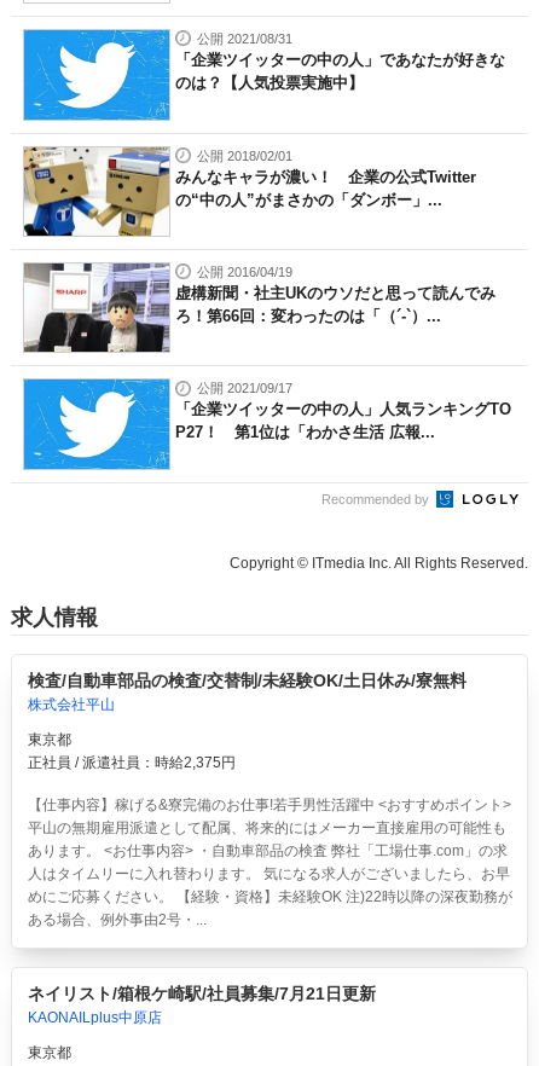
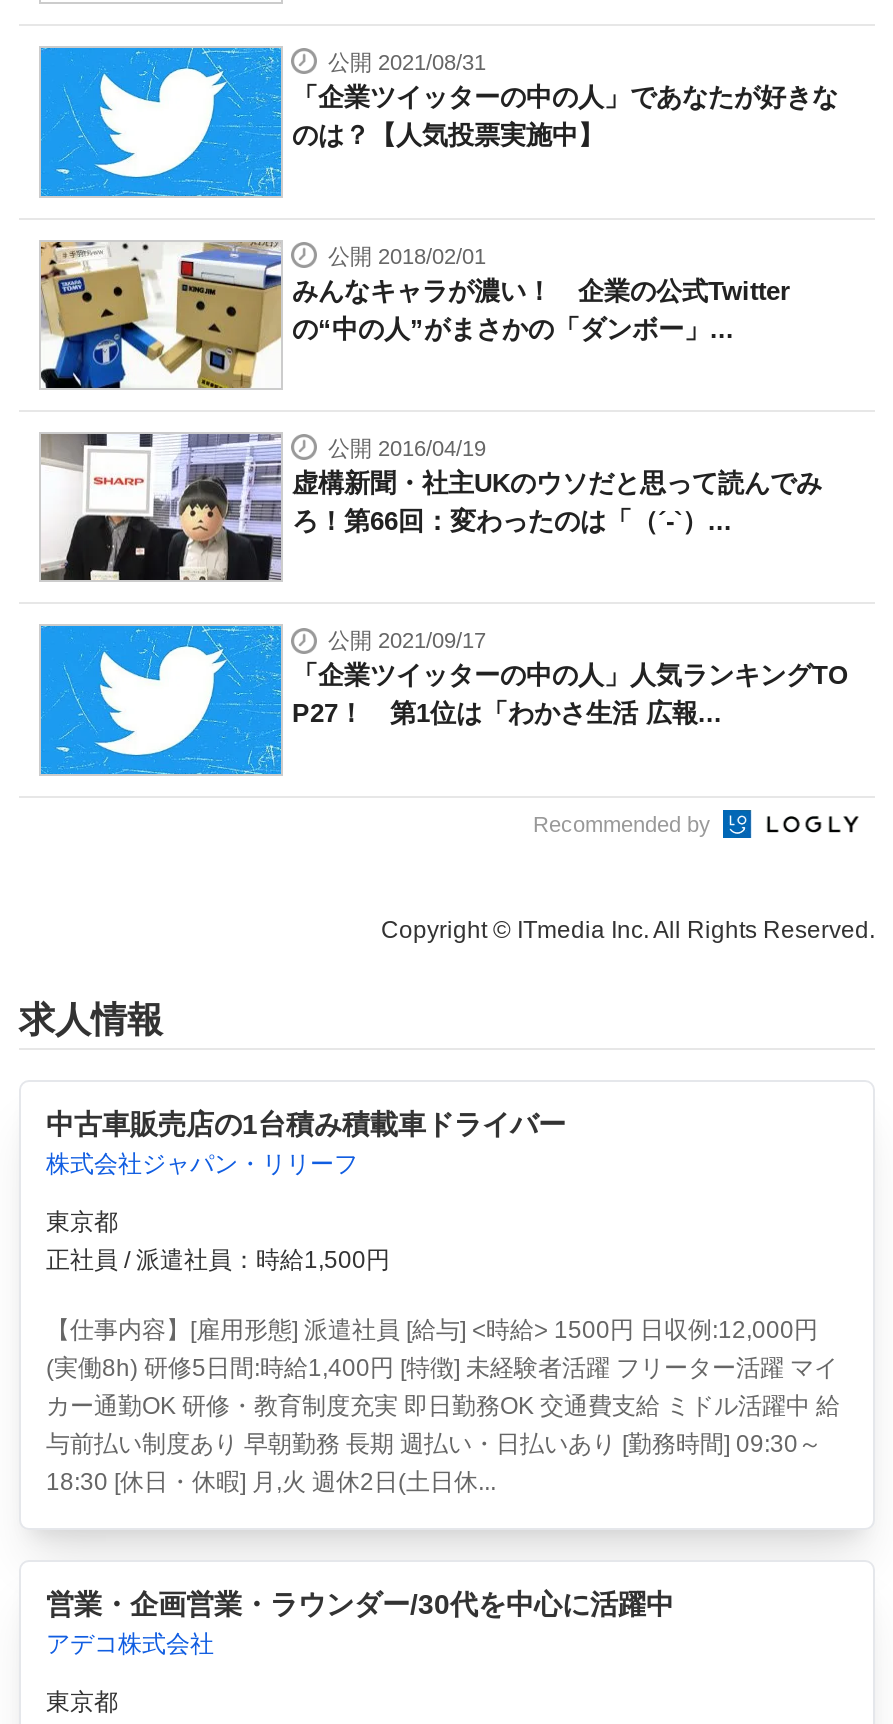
[27,671,466,714] 検査/自動車部品の検査/交替制/未経験OK/土日休み/寮無料 | 株式会社平山 -> [46,1109,566,1179] 中古車販売店の1台積み積載車ドライバー | 株式会社ジャパン・リリーフ
[27,755,235,772] 正社員 / 派遣社員：時給2,375円 -> [46,1247,390,1275] 正社員 / 派遣社員：時給1,500円
[27,797,512,929] 【仕事内容】稼げる&寮完備のお仕事!若手男性活躍中 <おすすめポイント> | 平山の無期雇用派遣として配属、将来的にはメーカー直接雇用の可能性も | あります。 <お仕事内容> ・自動車部品の検査 弊社「工場仕事.com」の求 | 人はタイムリーに入れ替わります。 気になる求人がございましたら、お早 | めにご応募ください。 【経験・資格】未経験OK 注)22時以降の深夜勤務が | ある場合、例外事由2号・... -> [46,1317,840,1497] 【仕事内容】[雇用形態] 派遣社員 [給与] <時給> 1500円 日収例:12,000円 | (実働8h) 研修5日間:時給1,400円 [特徴] 未経験者活躍 フリーター活躍 マイ | カー通勤OK 研修・教育制度充実 即日勤務OK 交通費支給 ミドル活躍中 給 | 与前払い制度あり 早朝勤務 長期 週払い・日払いあり [勤務時間] 09:30～ | 18:30 [休日・休暇] 月,火 週休2日(土日休...
[27,984,375,1027] ネイリスト/箱根ケ崎駅/社員募集/7月21日更新 | KAONAILplus中原店 -> [46,1589,674,1659] 営業・企画営業・ラウンダー/30代を中心に活躍中 | アデコ株式会社

